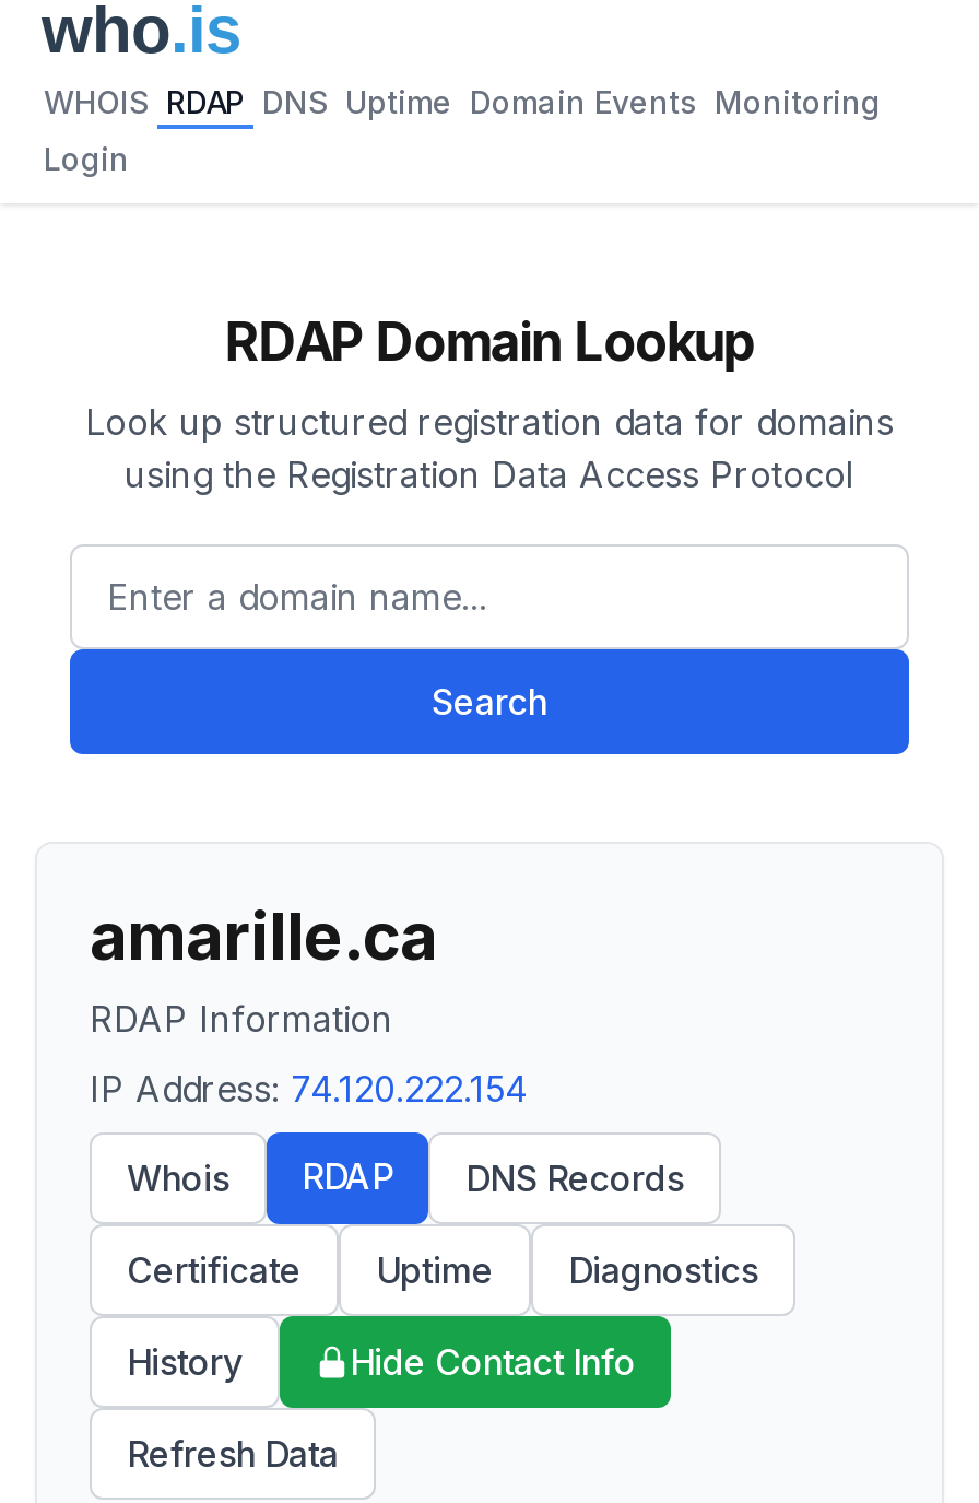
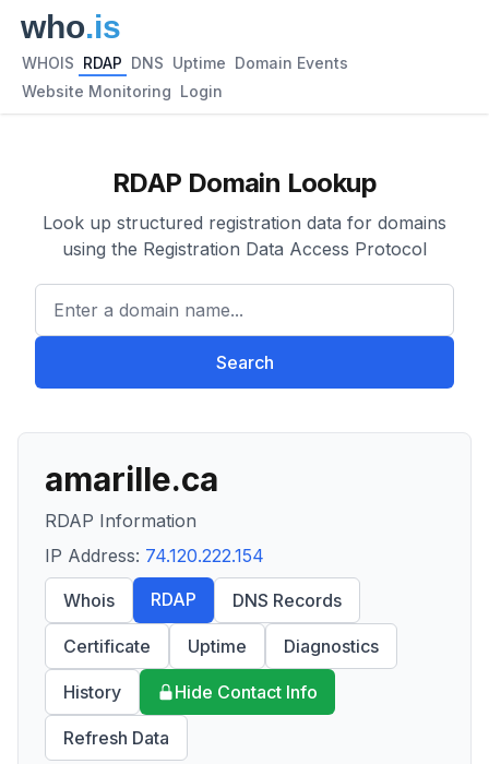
[44,83,881,120] WHOIS RDAP DNS Uptime Domain Events Monitoring -> [22,53,348,72] WHOIS RDAP DNS Uptime Domain Events
[44,140,129,177] Login -> [22,82,223,100] Website Monitoring Login

